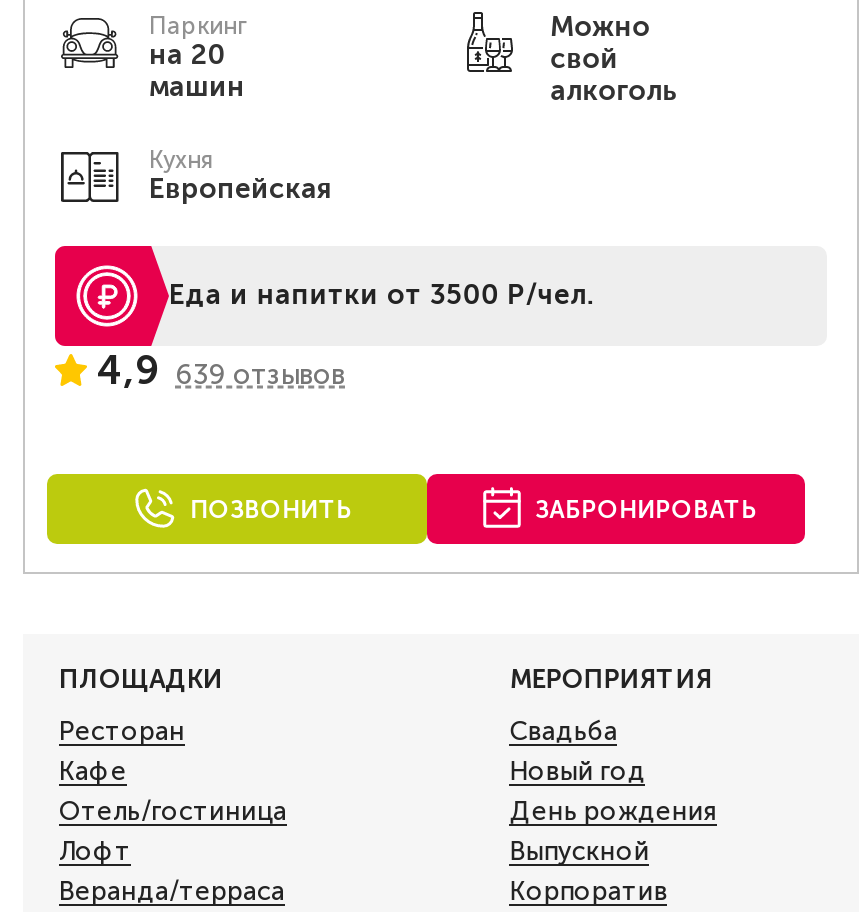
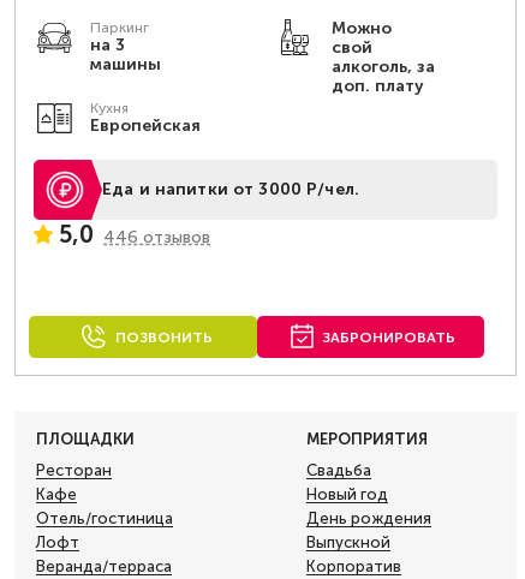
[149,38,245,104] на 20 | машин -> [90,35,161,74] на 3 | машины
[550,74,676,108] алкоголь -> [331,56,434,96] алкоголь, за | доп. плату
[169,278,595,312] Еда и напитки от 3500 Р/чел. -> [102,179,359,199] Еда и напитки от 3000 Р/чел.
[97,346,345,394] 4,9 639 отзывов -> [59,220,210,249] 5,0 446 отзывов

